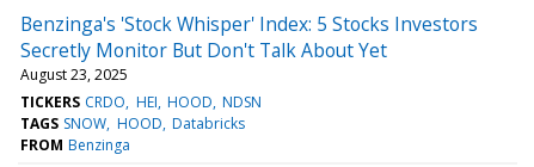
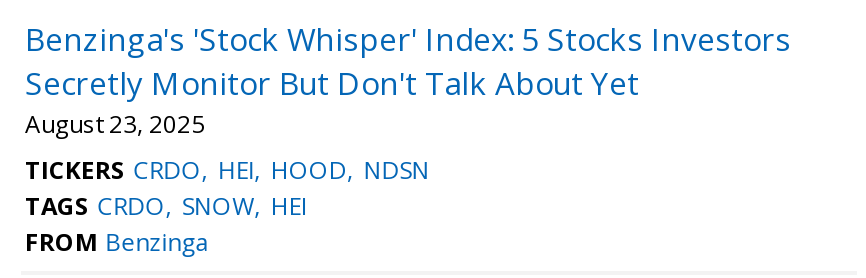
[20,113,245,133] TAGS SNOW HOOD Databricks -> [25,189,307,223] TAGS CRDO SNOW HEI

